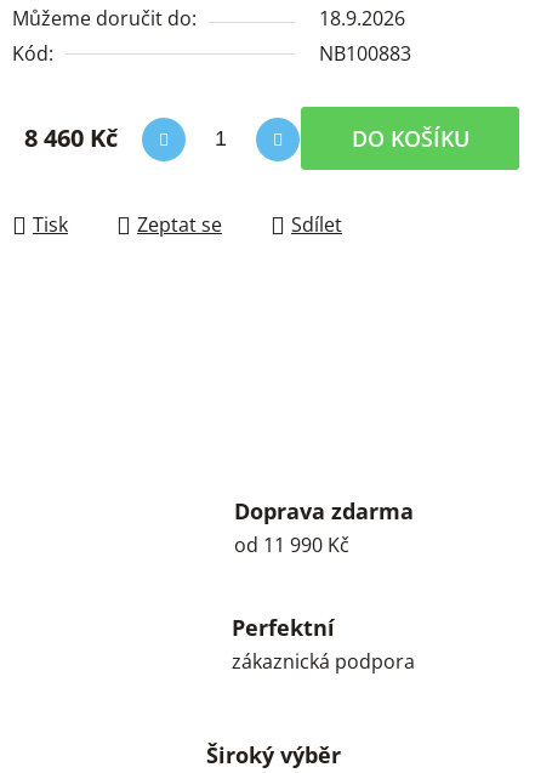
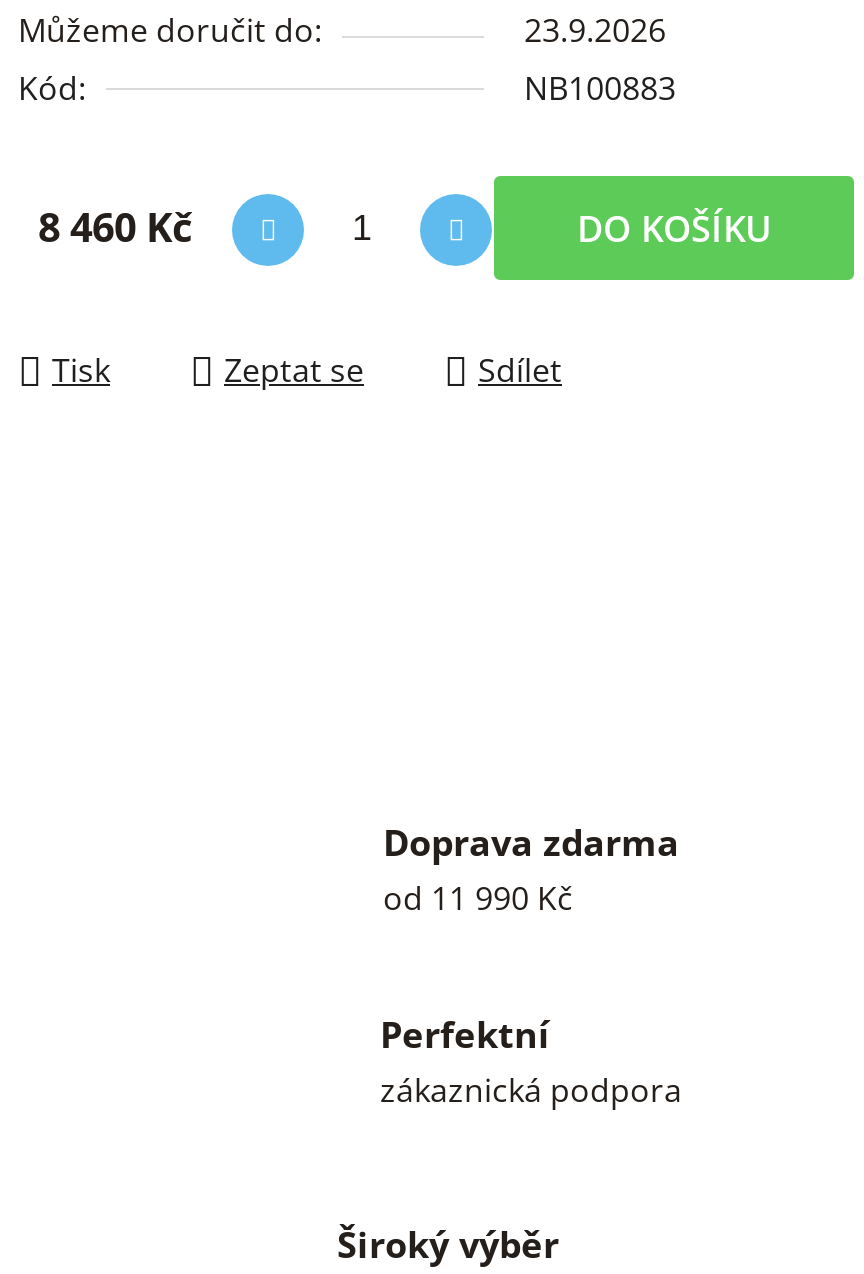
[319,5,405,32] 18.9.2026 -> [524,8,666,52] 23.9.2026

